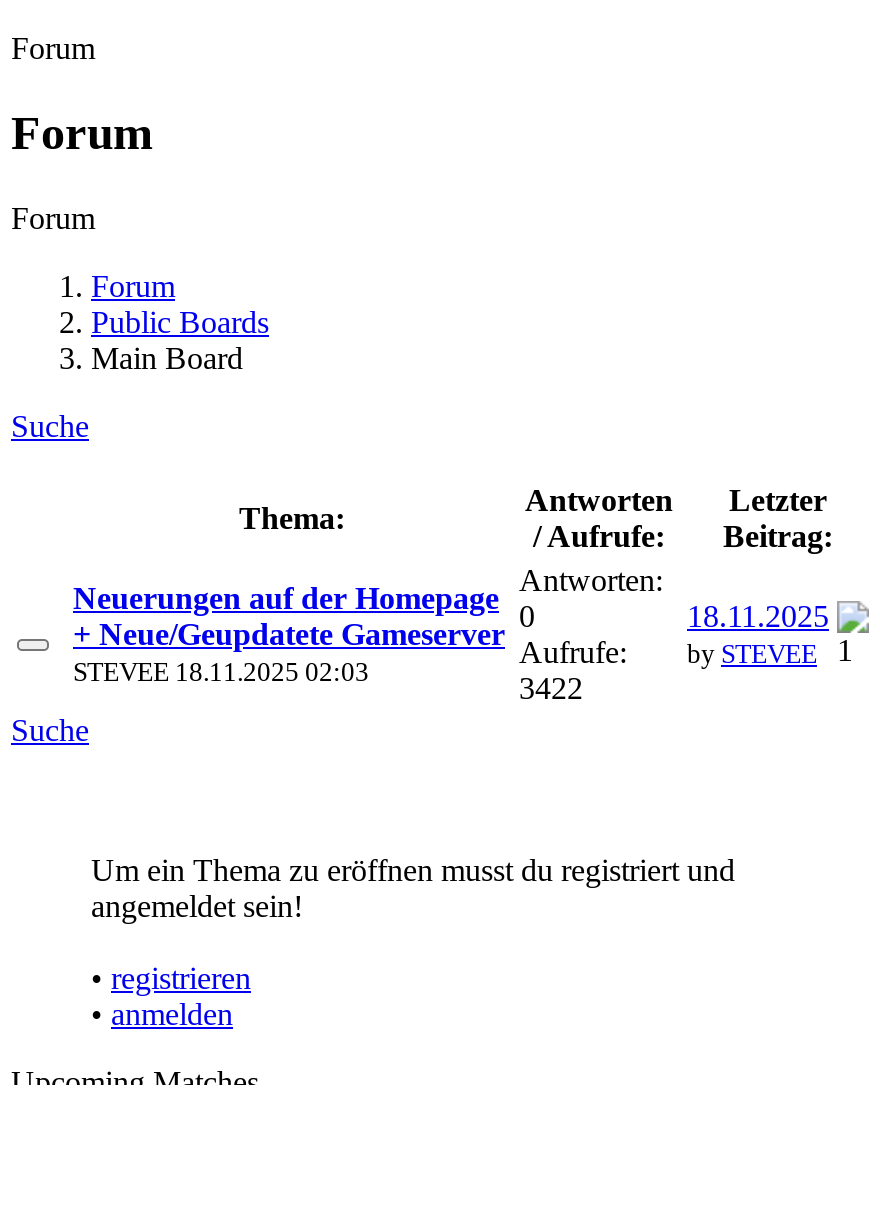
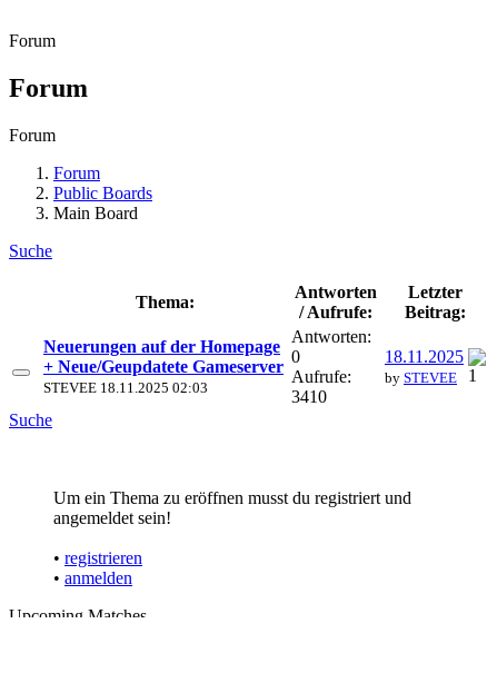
[519,671,583,705] 3422 -> [291,387,327,406] 3410

